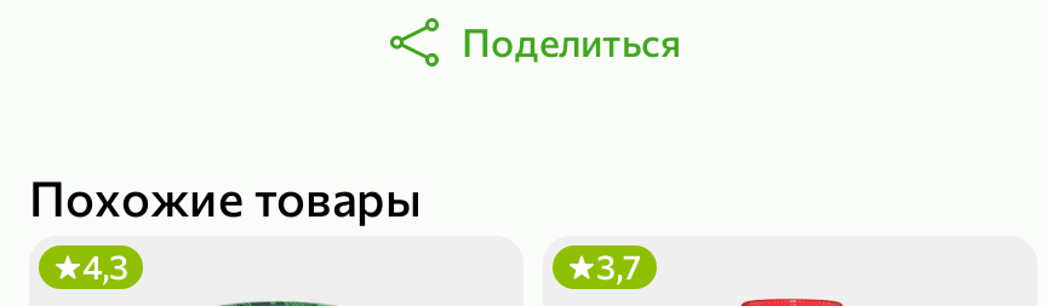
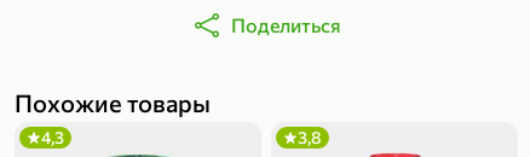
[596,246,642,287] 3,7 -> [298,127,322,147] 3,8

